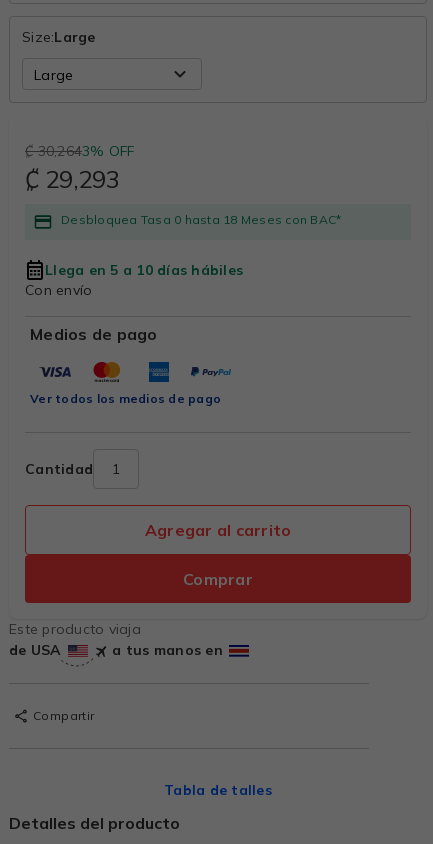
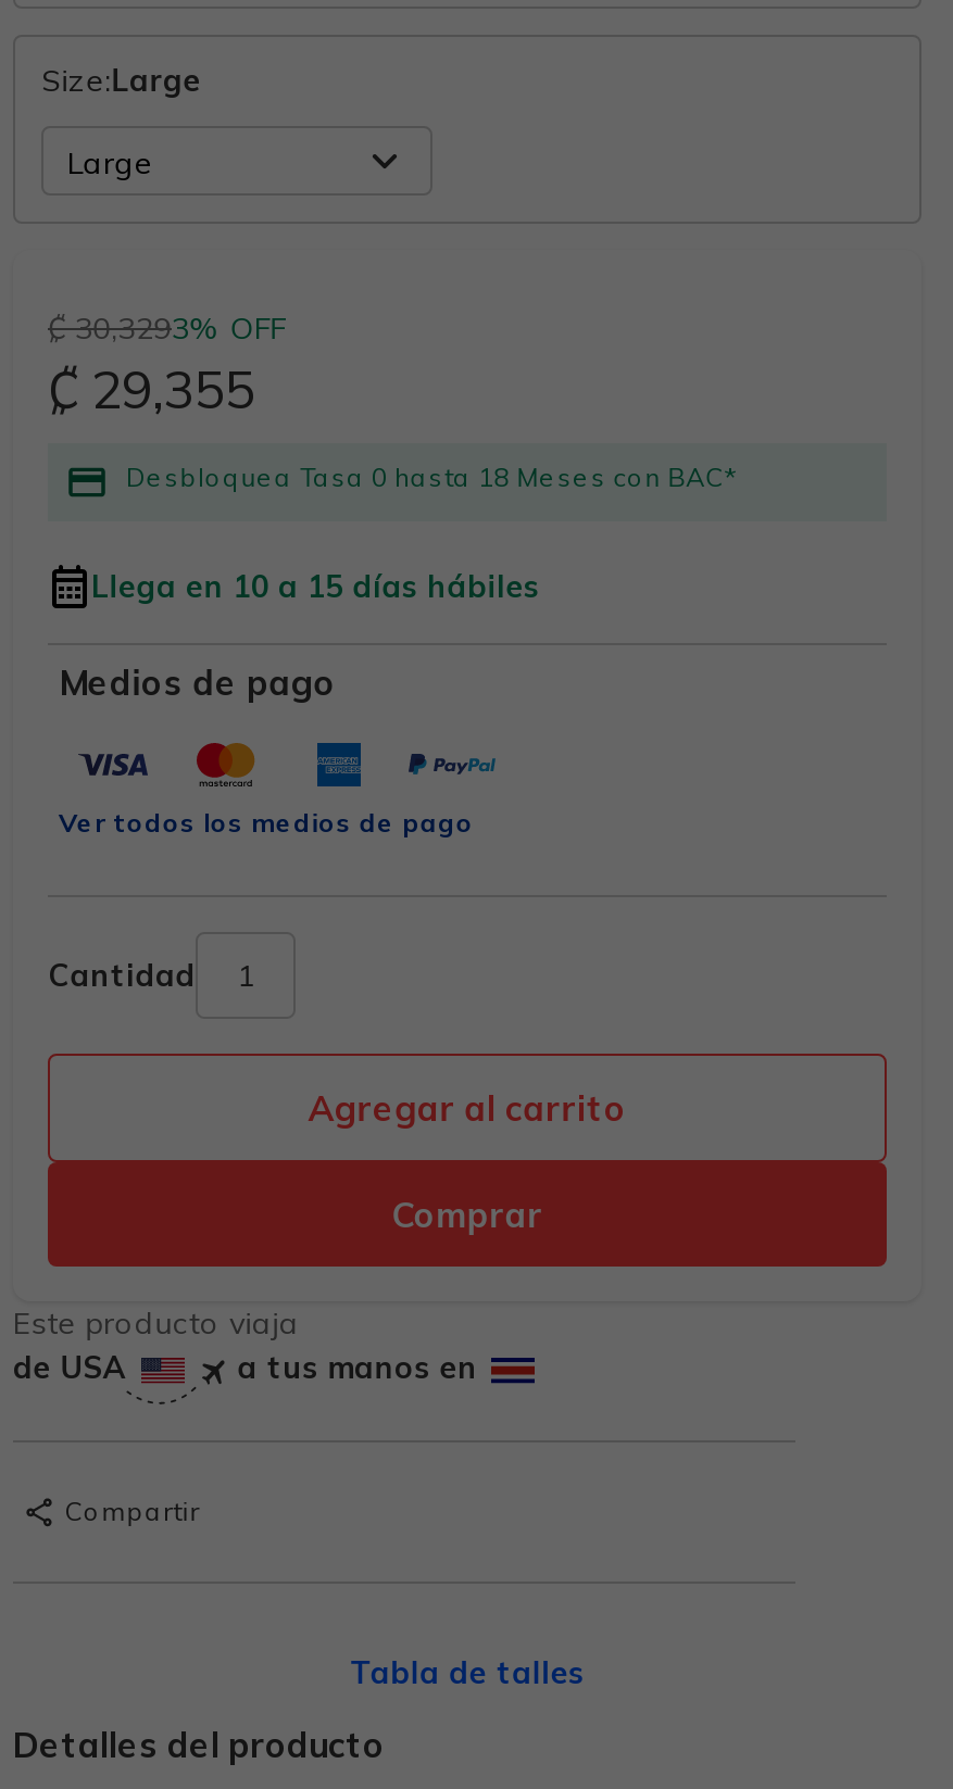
[25,142,134,160] ₡ 30,2643% OFF -> [48,308,286,348] ₡ 30,3293% OFF
[25,163,120,193] ₡ 29,293 -> [48,355,254,420] ₡ 29,355
[25,261,243,299] Llega en 5 a 10 días hábiles | Con envío -> [91,567,539,606] Llega en 10 a 15 días hábiles

